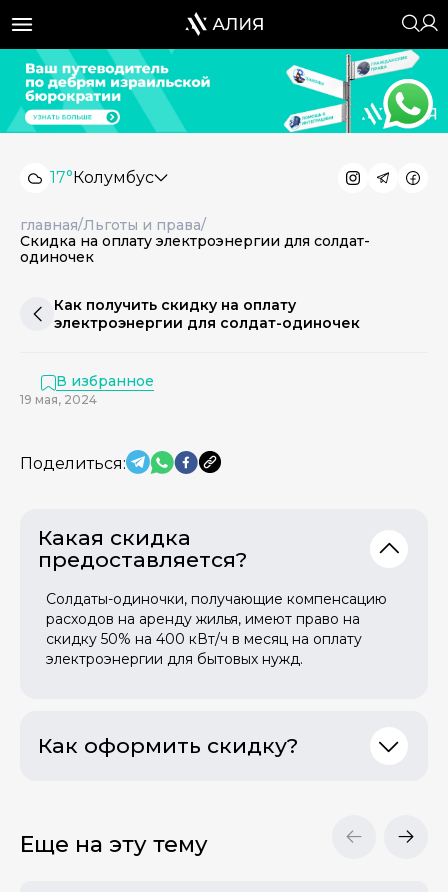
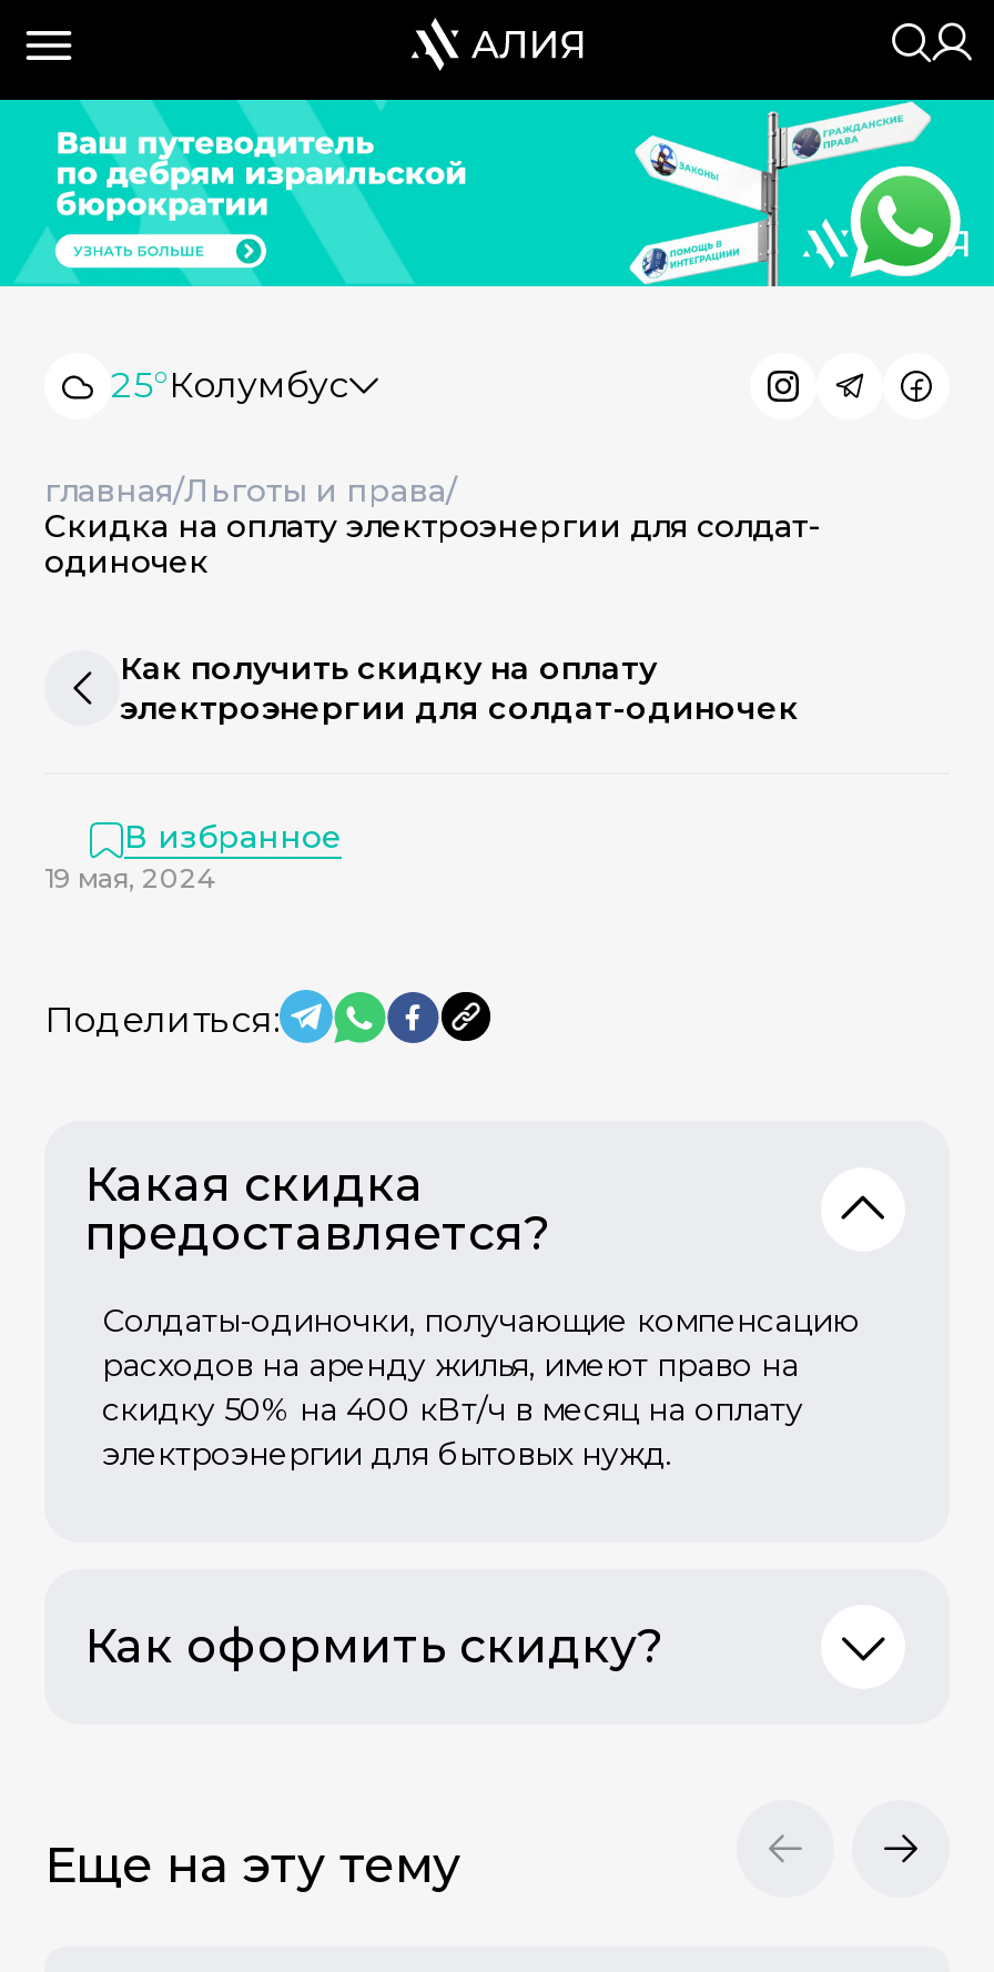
[50,168,154,187] 17°Колумбус -> [111,365,348,407] 25°Колумбус

